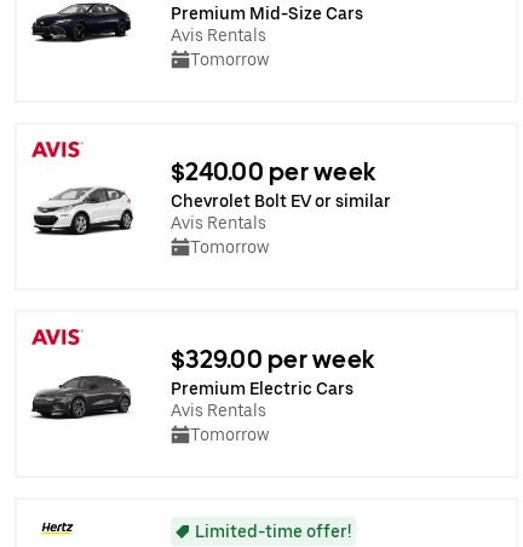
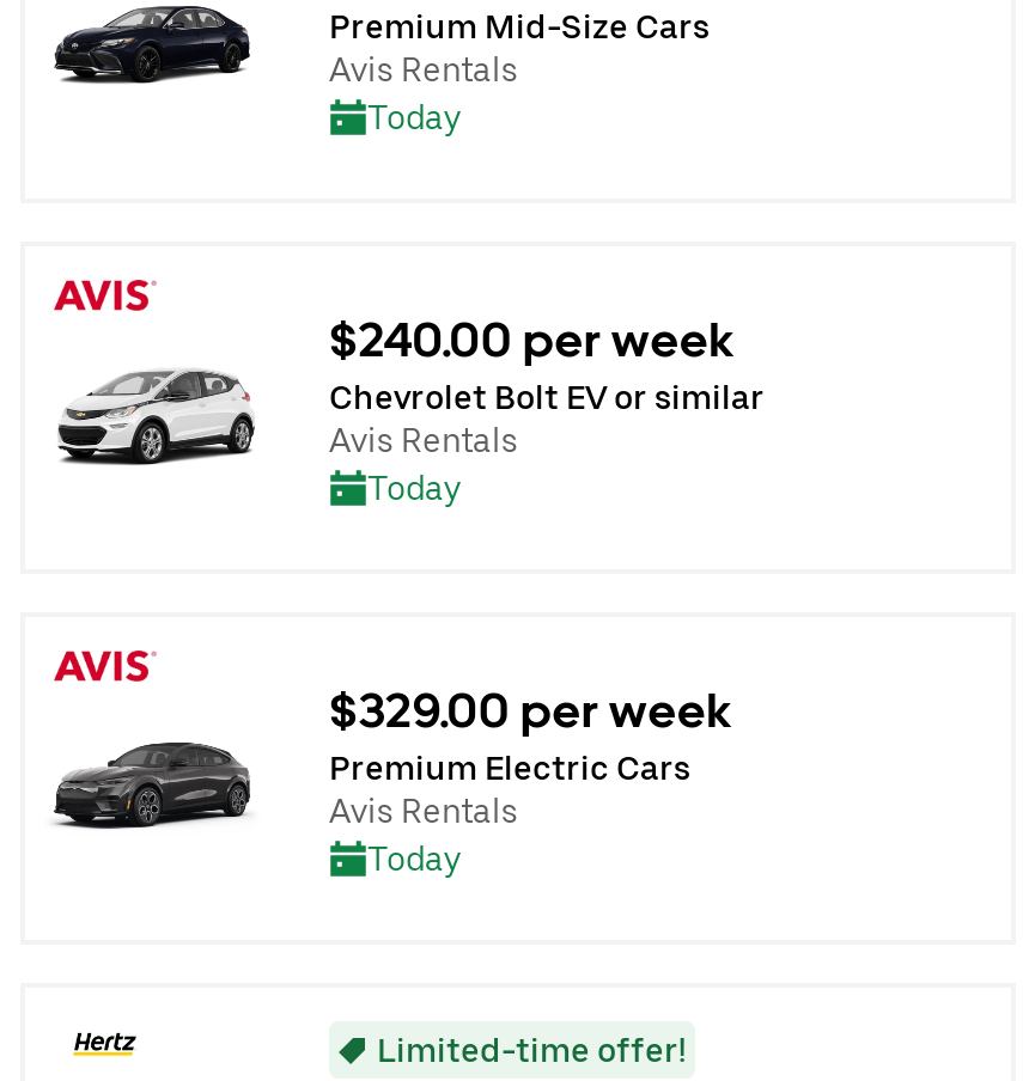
[190,49,269,68] Tomorrow -> [367,97,461,135] Today
[190,237,269,256] Tomorrow -> [367,468,461,506] Today
[190,424,269,444] Tomorrow -> [367,838,461,877] Today

